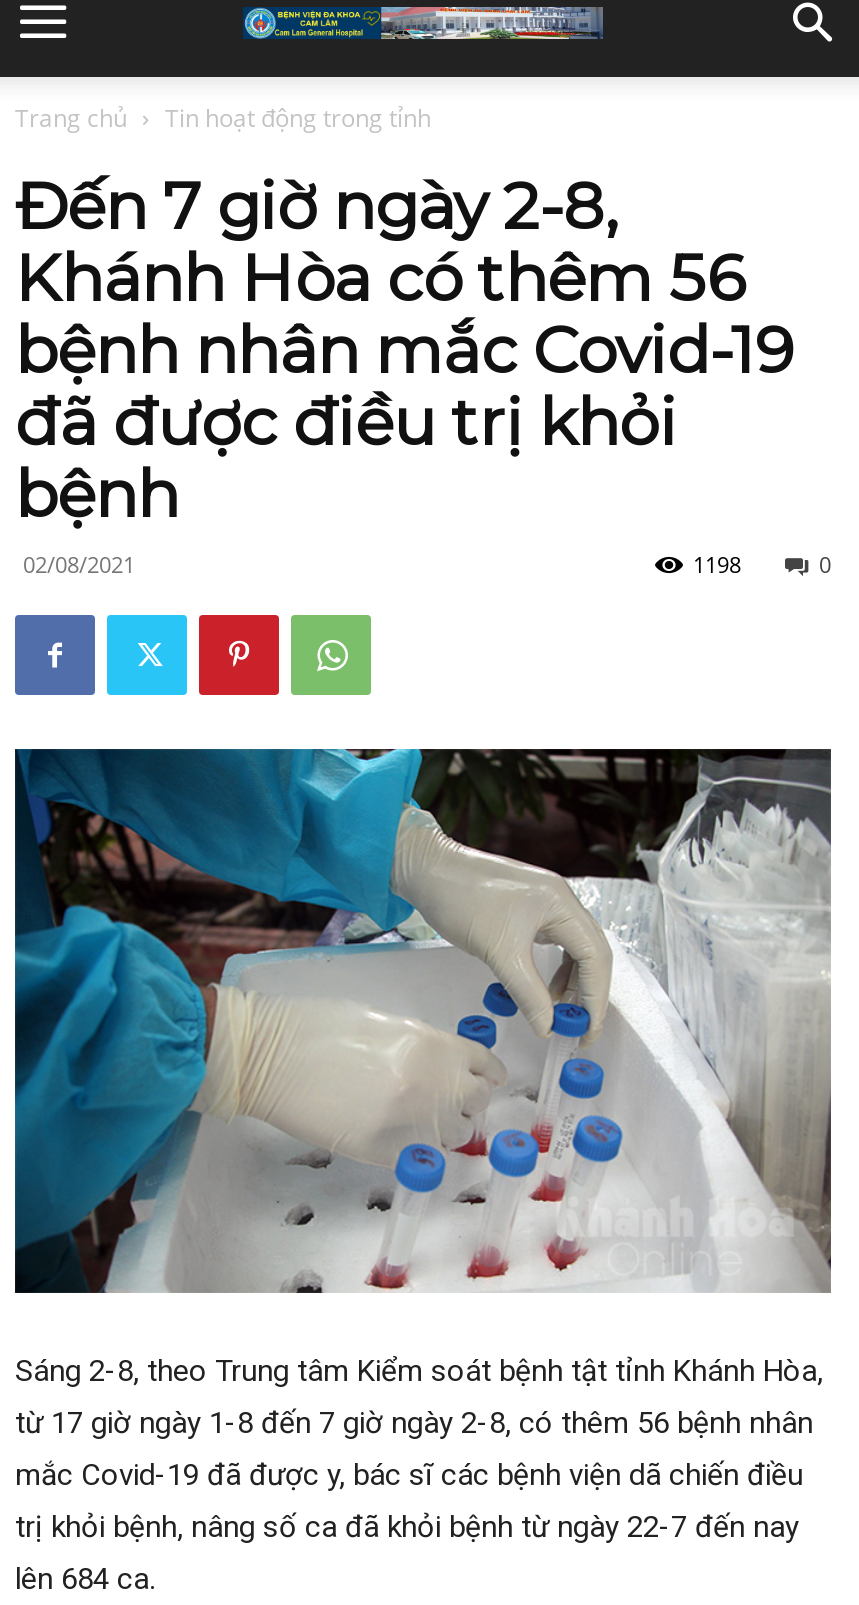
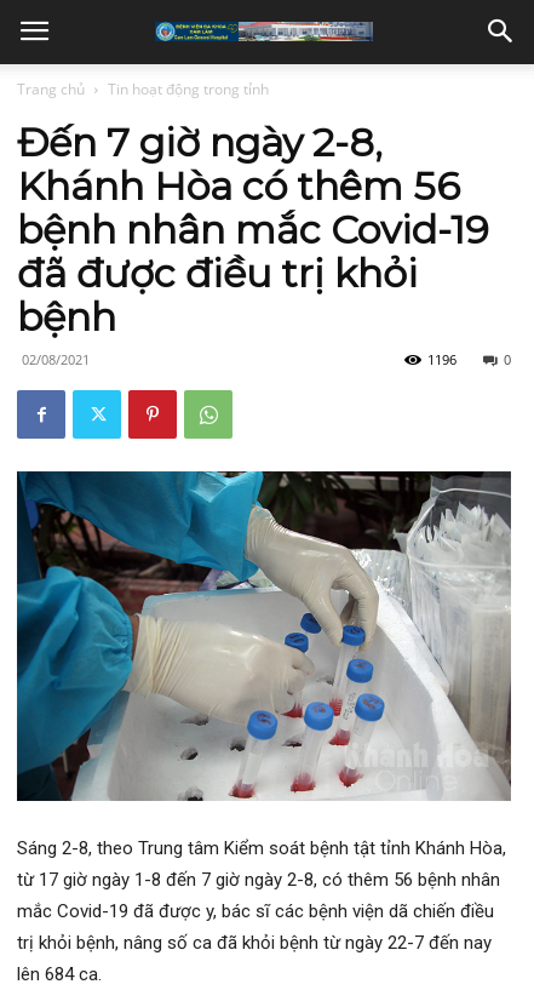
[693,549,741,579] 1198 -> [427,350,457,368] 1196

